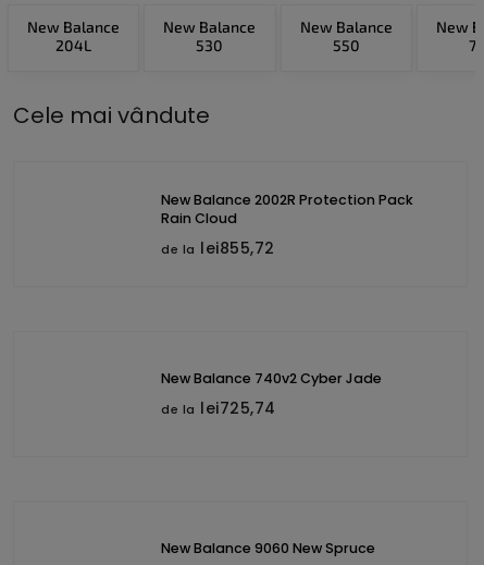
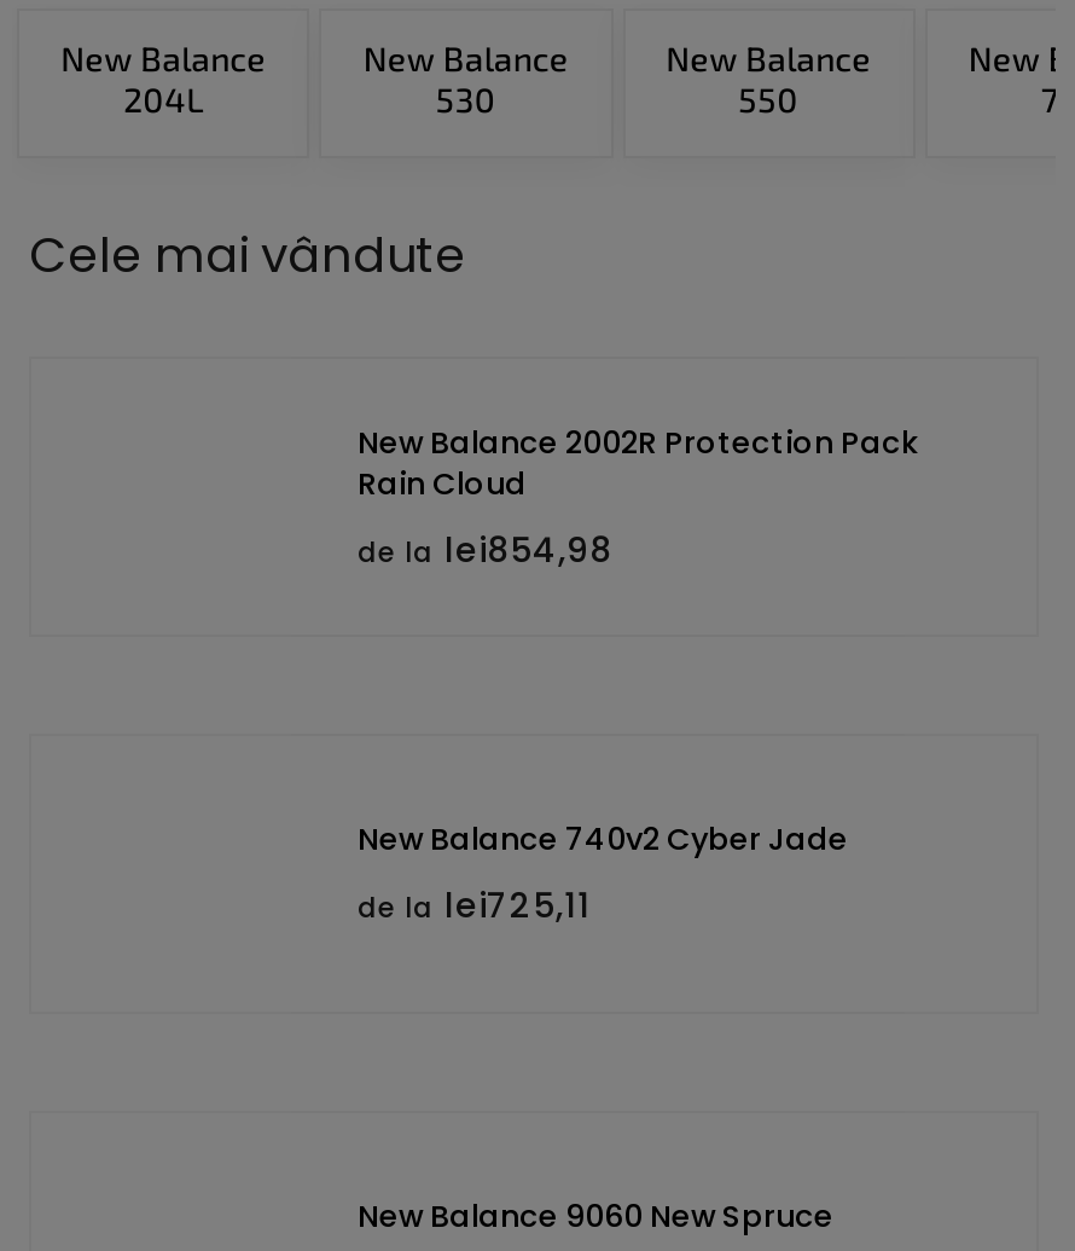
[161,237,275,259] de la lei855,72 -> [358,525,612,573] de la lei854,98
[161,398,276,419] de la lei725,74 -> [358,882,591,930] de la lei725,11

